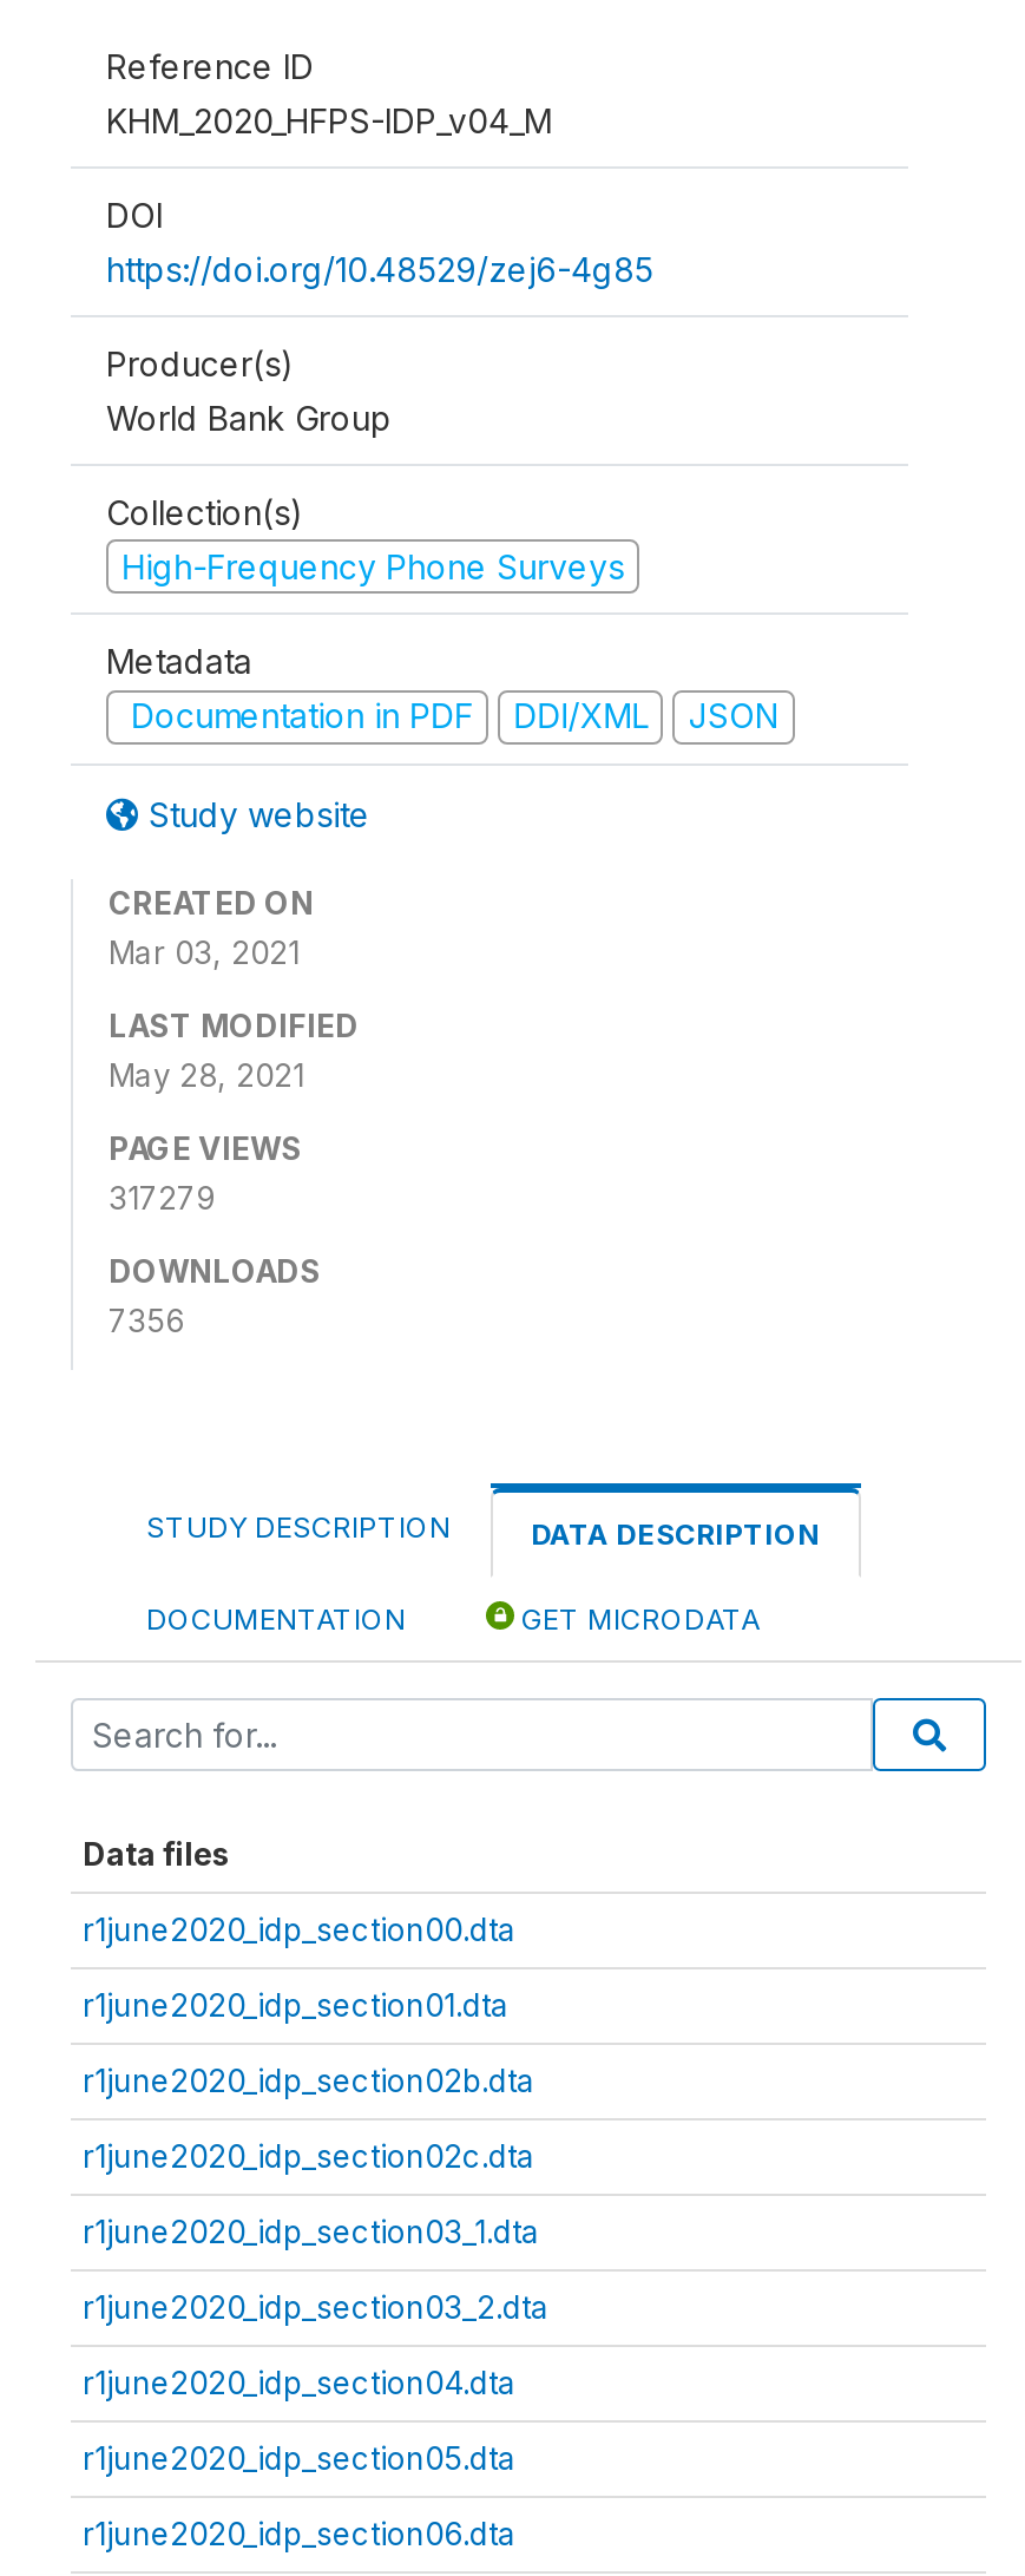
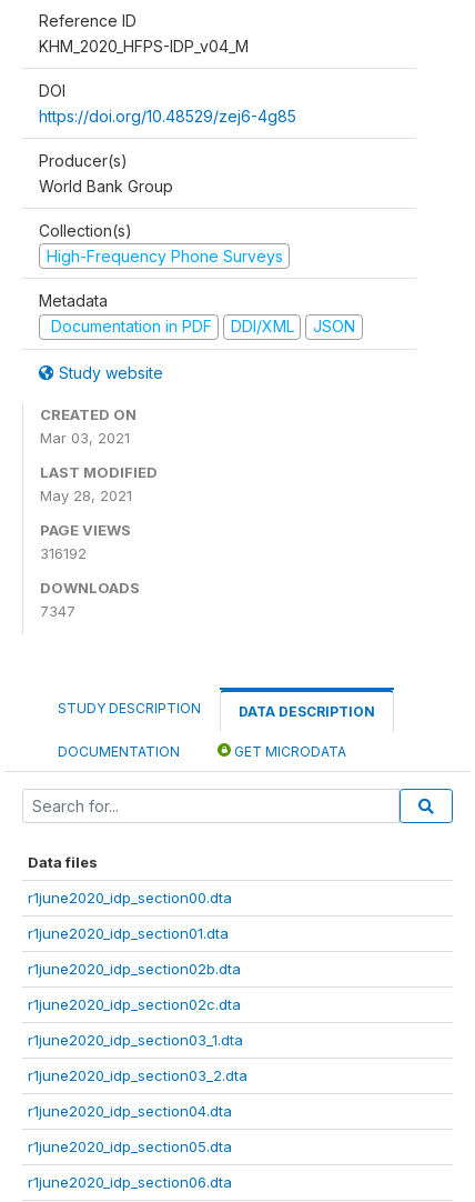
[109,1178,215,1216] 317279 -> [40,544,87,562] 316192
[109,1301,184,1338] 7356 -> [40,602,75,619] 7347

